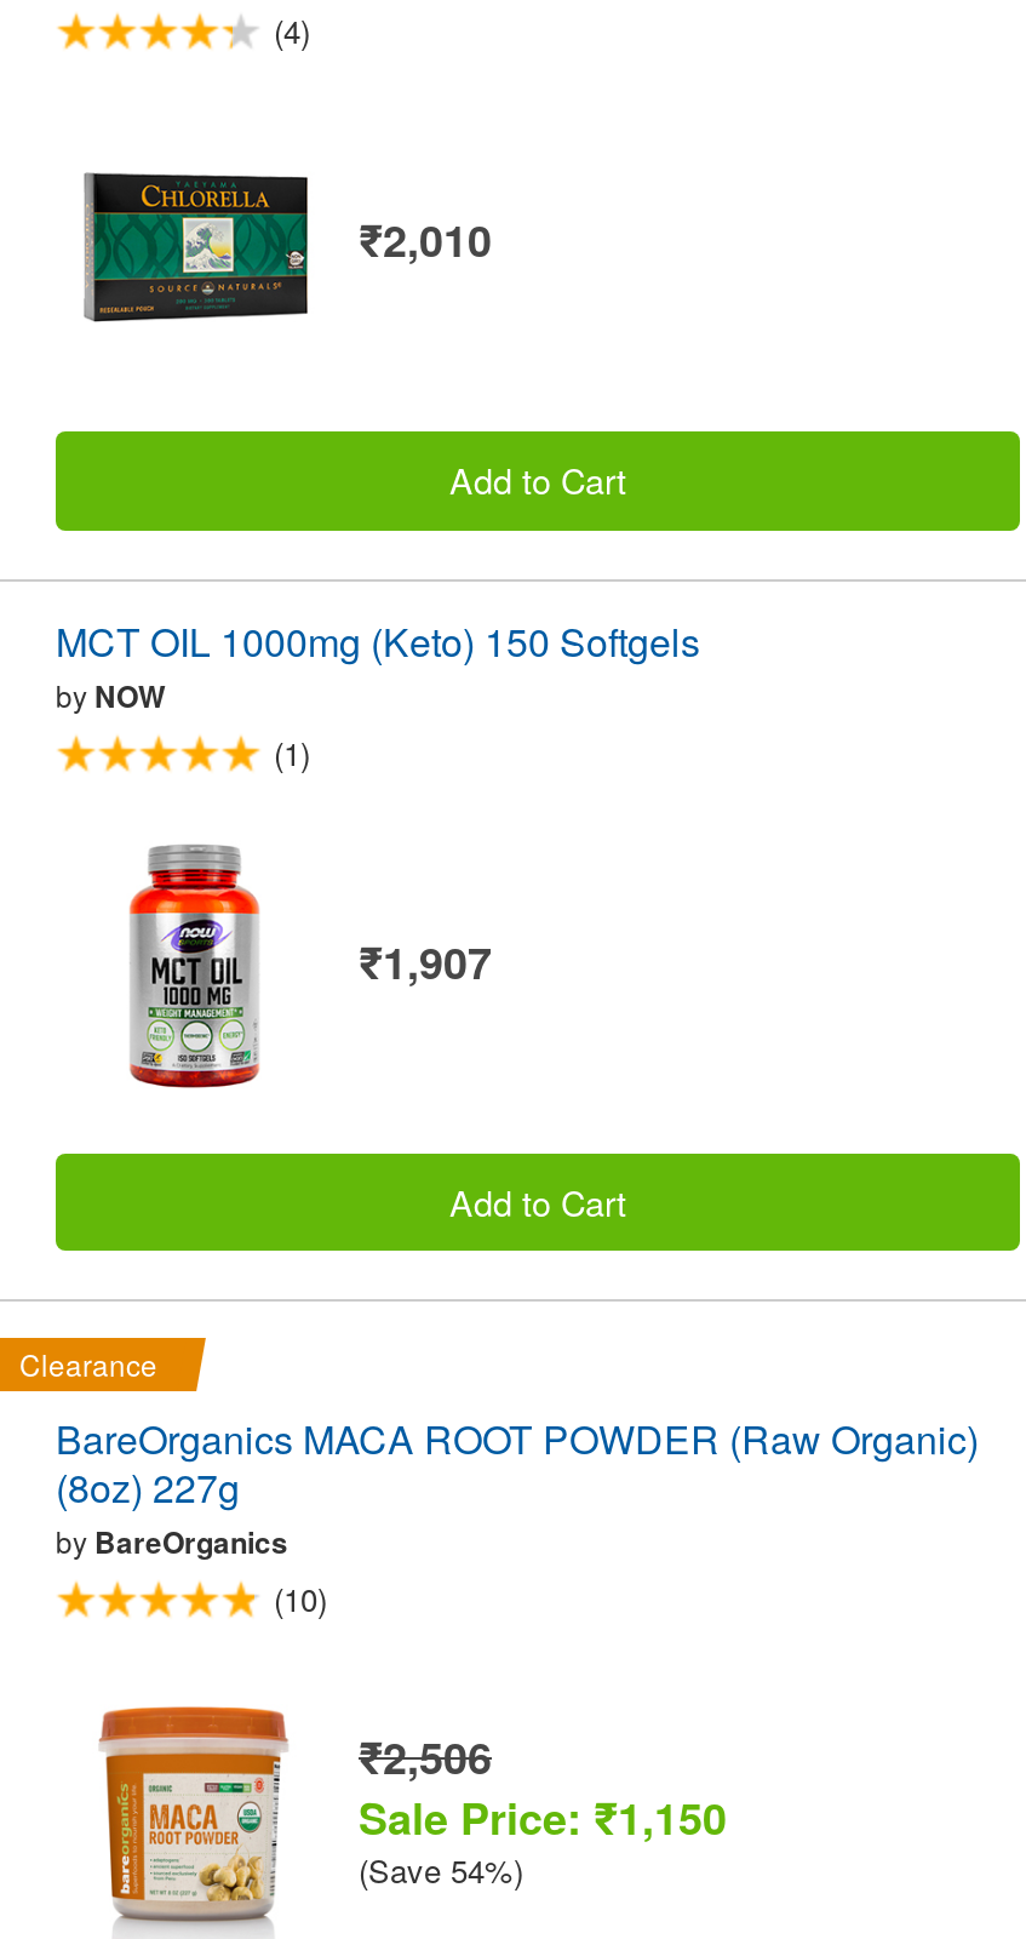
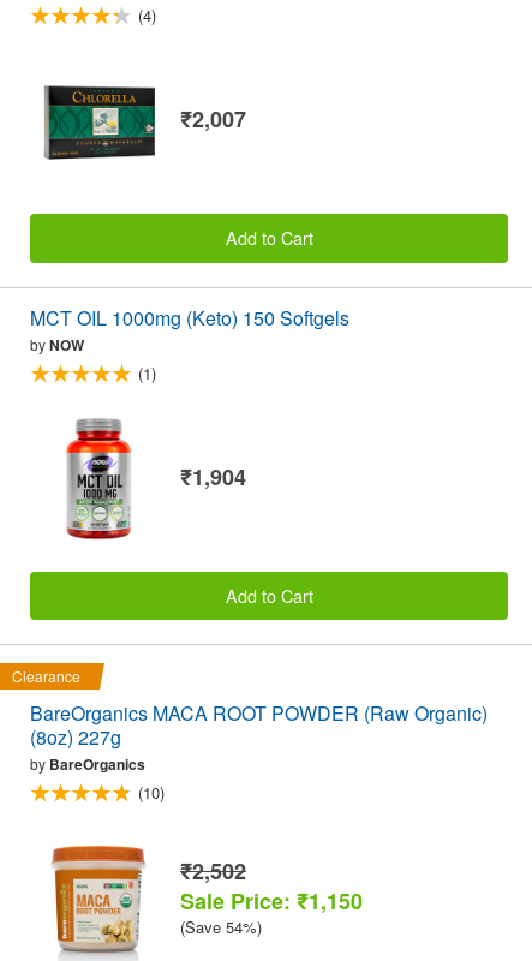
[359,208,492,271] ₹2,010 -> [180,103,246,134] ₹2,007
[359,930,492,993] ₹1,907 -> [180,461,246,492] ₹1,904
[359,1725,492,1788] ₹2,506 -> [180,855,246,886] ₹2,502

